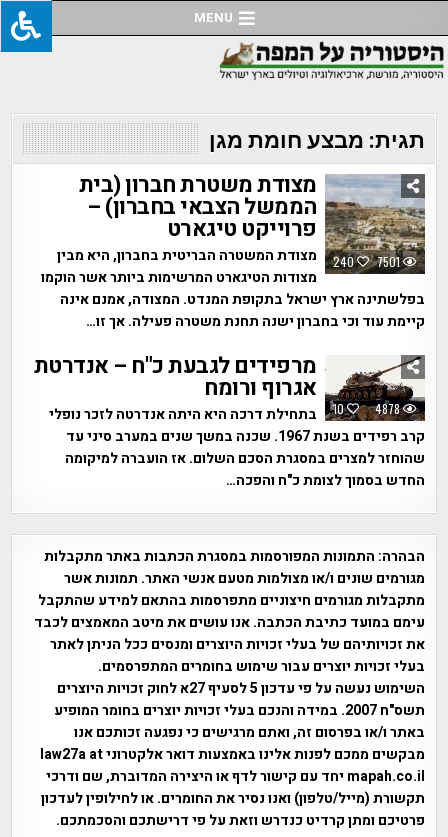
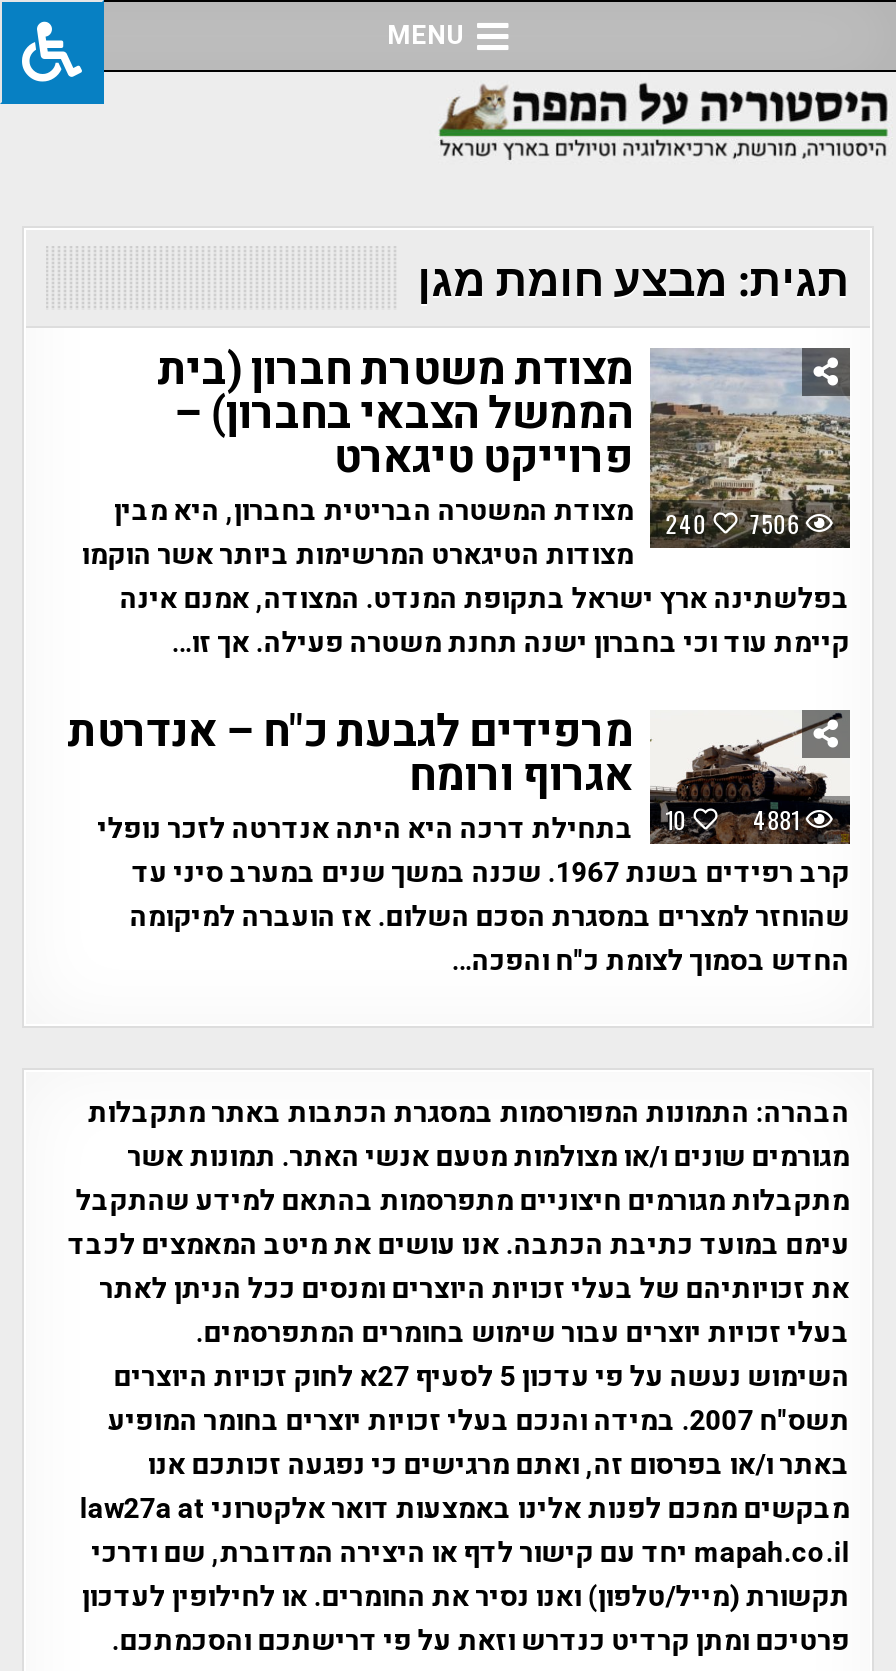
[57,245,400,270] 7501 240 מצודת המשטרה הבריטית בחברון, היא מבין -> [114,491,800,541] 7506 240 מצודת המשטרה הבריטית בחברון, היא מבין
[49,400,400,425] 4878 10 בתחילת דרכה היא היתה אנדרטה לזכר נופלי -> [98,802,800,850] 4881 10 בתחילת דרכה היא היתה אנדרטה לזכר נופלי

